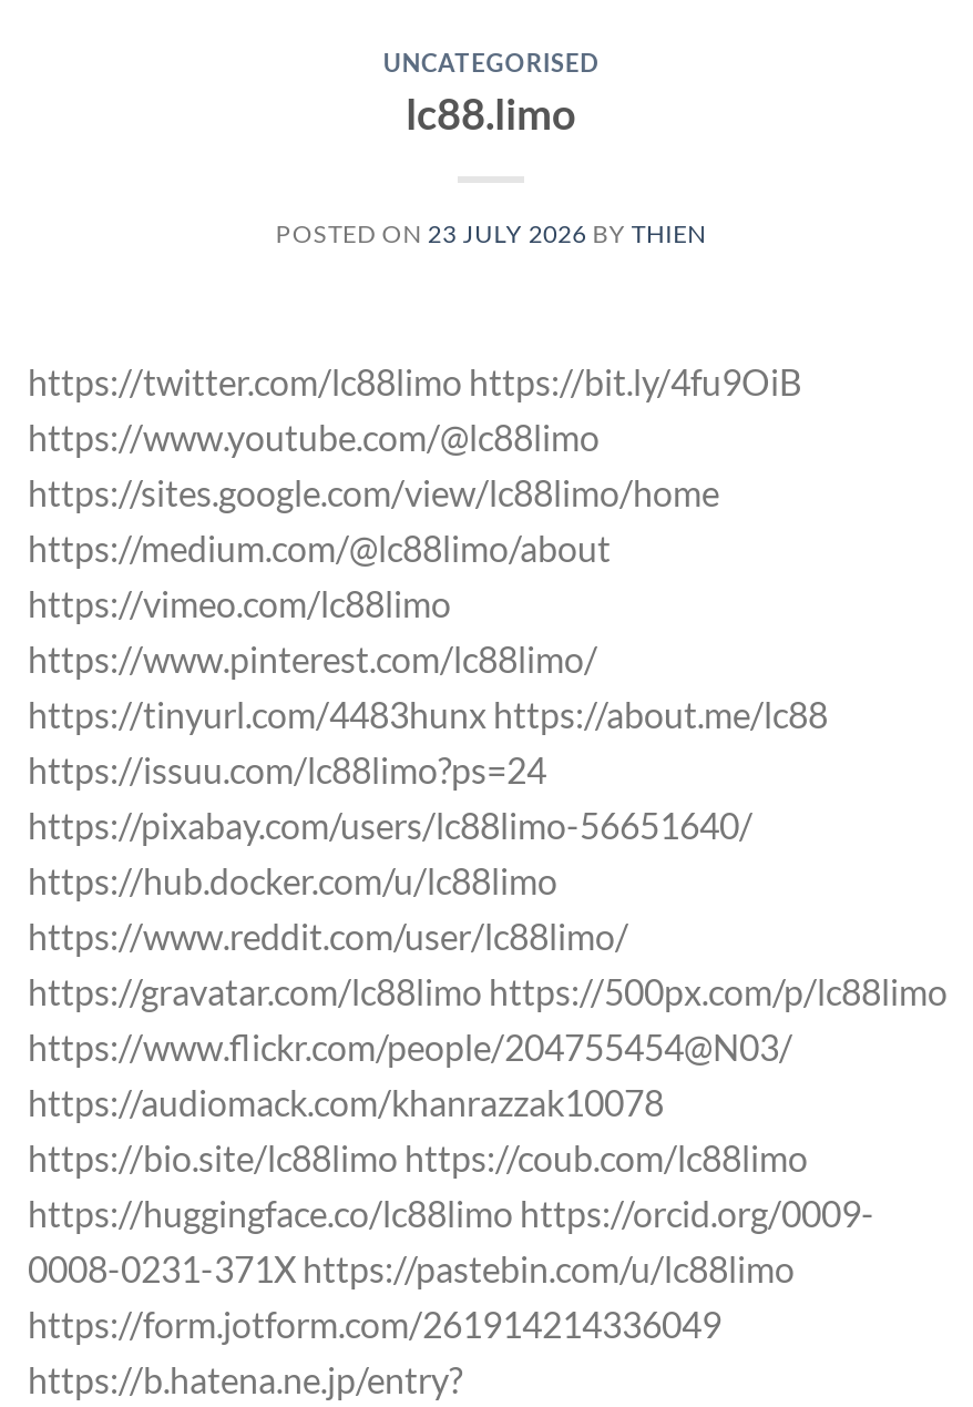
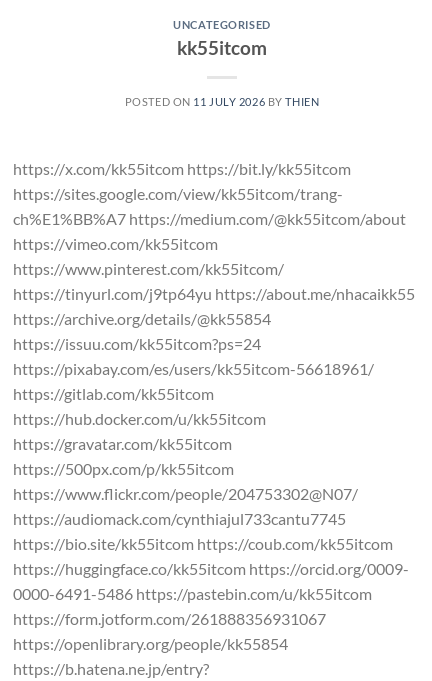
[406,87,576,138] lc88.limo -> [177,36,267,59] kk55itcom
[275,218,706,246] POSTED ON 23 JULY 2026 BY THIEN -> [125,95,319,108] POSTED ON 11 JULY 2026 BY THIEN
[28,359,948,1344] https://twitter.com/lc88limo https://bit.ly/4fu9OiB | https://www.youtube.com/@lc88limo | https://sites.google.com/view/lc88limo/home | https://medium.com/@lc88limo/about | https://vimeo.com/lc88limo | https://www.pinterest.com/lc88limo/ | https://tinyurl.com/4483hunx https://about.me/lc88 | https://issuu.com/lc88limo?ps=24 | https://pixabay.com/users/lc88limo-56651640/ | https://hub.docker.com/u/lc88limo | https://www.reddit.com/user/lc88limo/ | https://gravatar.com/lc88limo https://500px.com/p/lc88limo | https://www.flickr.com/people/204755454@N03/ | https://audiomack.com/khanrazzak10078 | https://bio.site/lc88limo https://coub.com/lc88limo | https://huggingface.co/lc88limo https://orcid.org/0009- | 0008-0231-371X https://pastebin.com/u/lc88limo | https://form.jotform.com/261914214336049 -> [13,159,415,653] https://x.com/kk55itcom https://bit.ly/kk55itcom | https://sites.google.com/view/kk55itcom/trang- | ch%E1%BB%A7 https://medium.com/@kk55itcom/about | https://vimeo.com/kk55itcom | https://www.pinterest.com/kk55itcom/ | https://tinyurl.com/j9tp64yu https://about.me/nhacaikk55 | https://archive.org/details/@kk55854 | https://issuu.com/kk55itcom?ps=24 | https://pixabay.com/es/users/kk55itcom-56618961/ | https://gitlab.com/kk55itcom | https://hub.docker.com/u/kk55itcom | https://gravatar.com/kk55itcom | https://500px.com/p/kk55itcom | https://www.flickr.com/people/204753302@N07/ | https://audiomack.com/cynthiajul733cantu7745 | https://bio.site/kk55itcom https://coub.com/kk55itcom | https://huggingface.co/kk55itcom https://orcid.org/0009- | 0000-6491-5486 https://pastebin.com/u/kk55itcom | https://form.jotform.com/261888356931067 | https://openlibrary.org/people/kk55854

